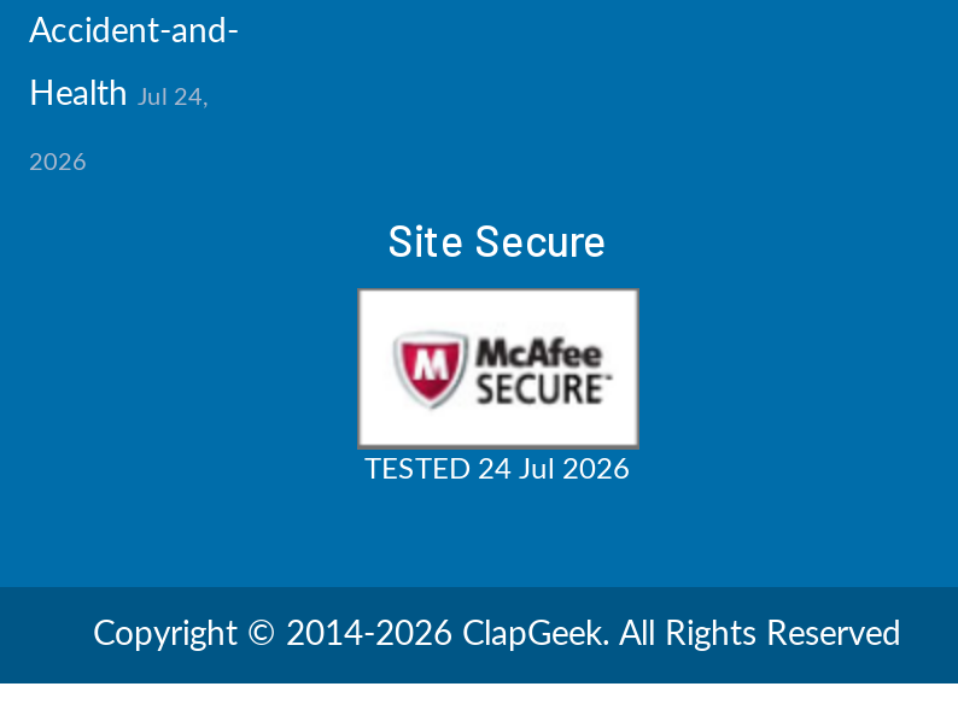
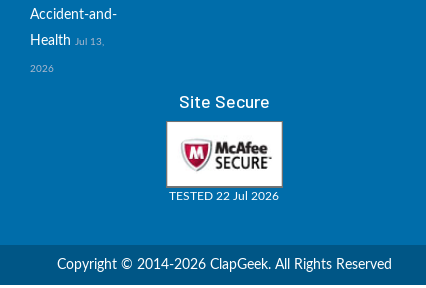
[29,78,208,112] Health Jul 24, -> [30,34,104,48] Health Jul 13,
[364,454,630,483] TESTED 24 Jul 2026 -> [169,190,279,202] TESTED 22 Jul 2026

